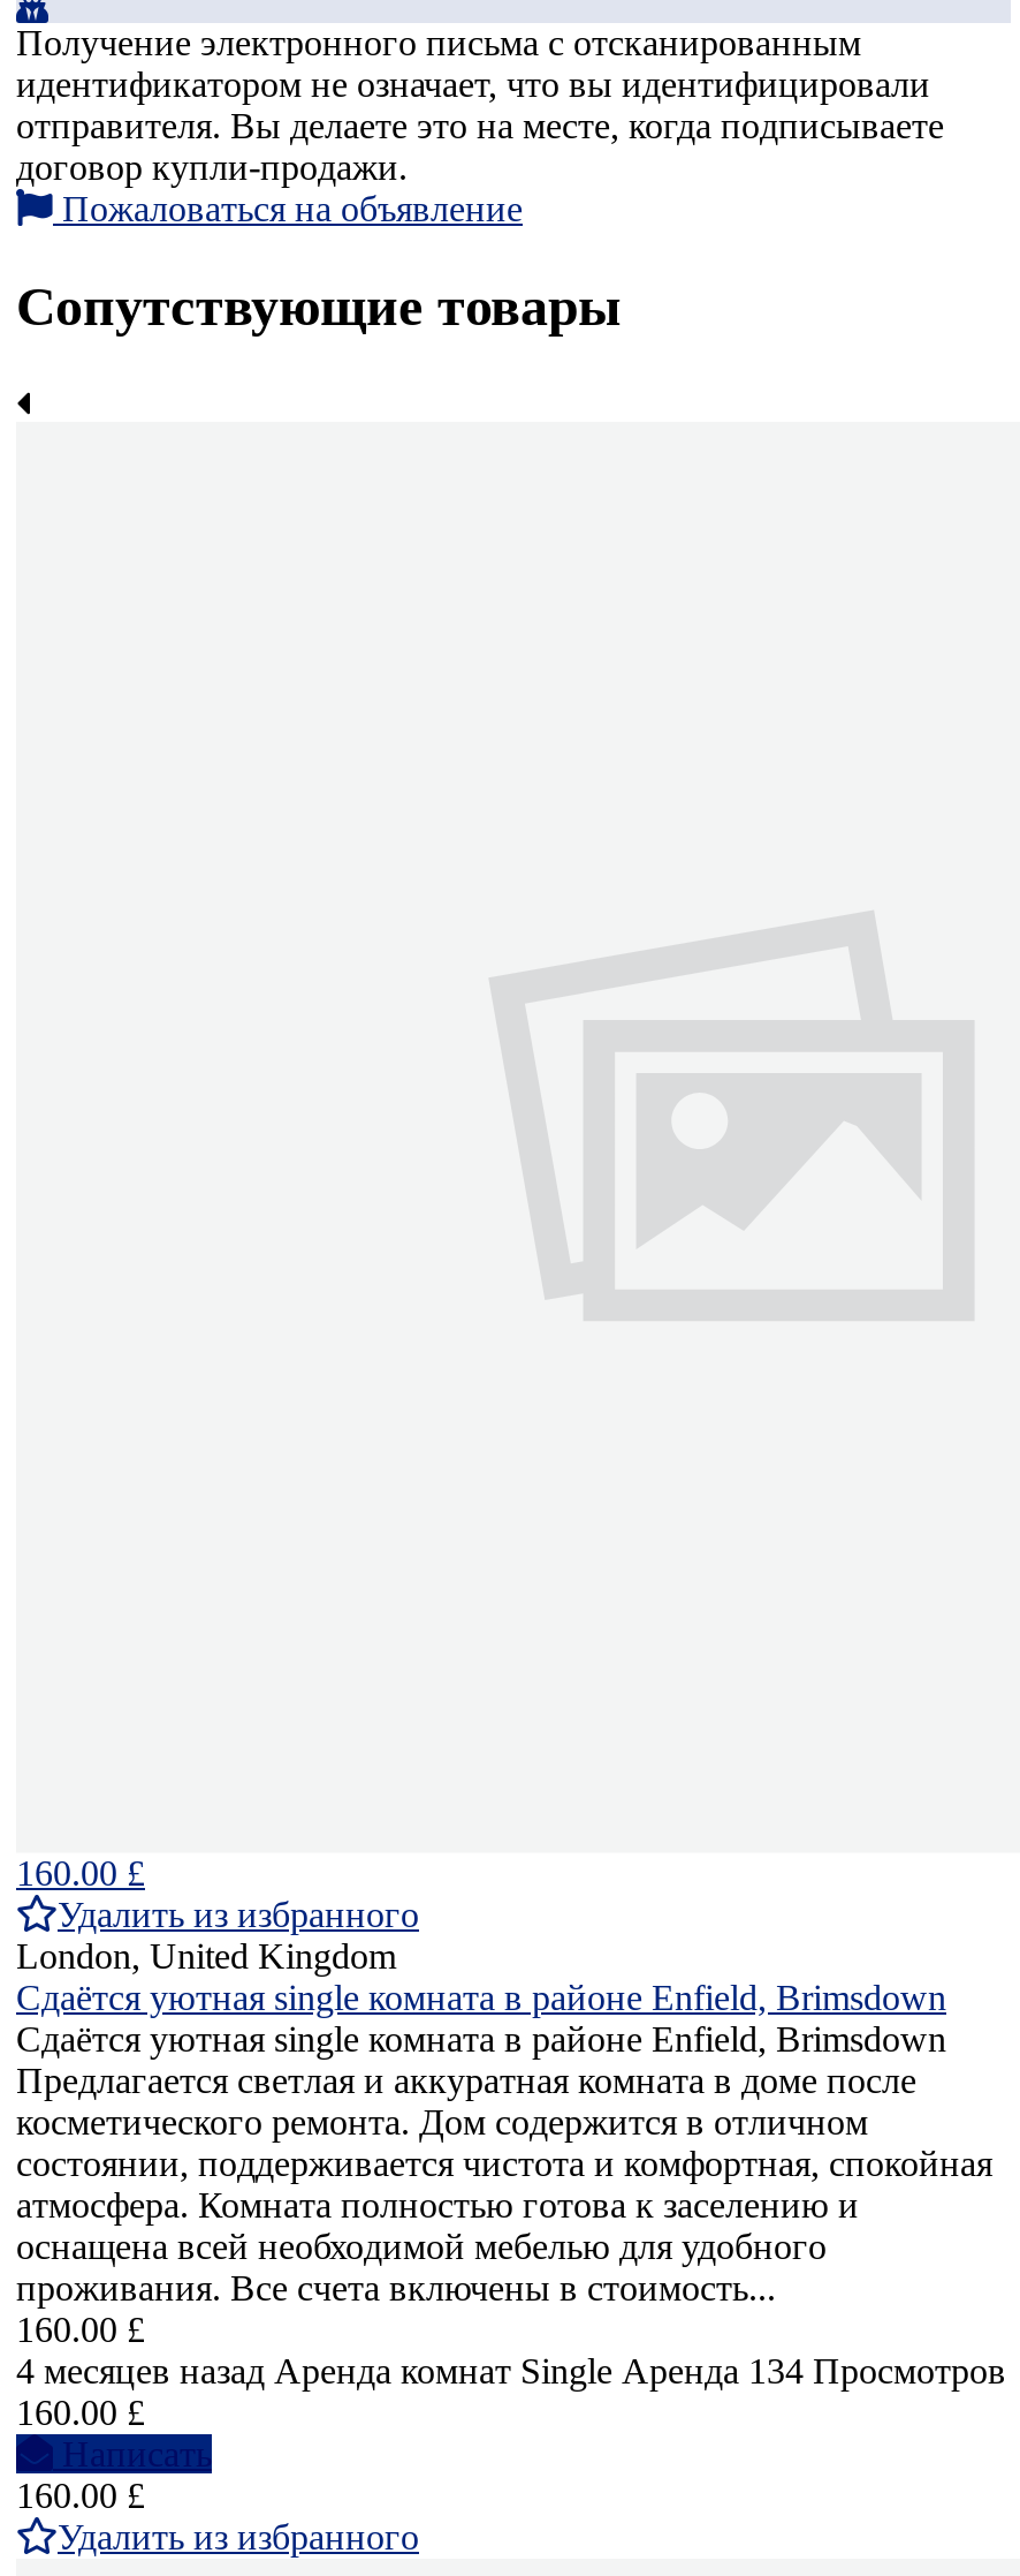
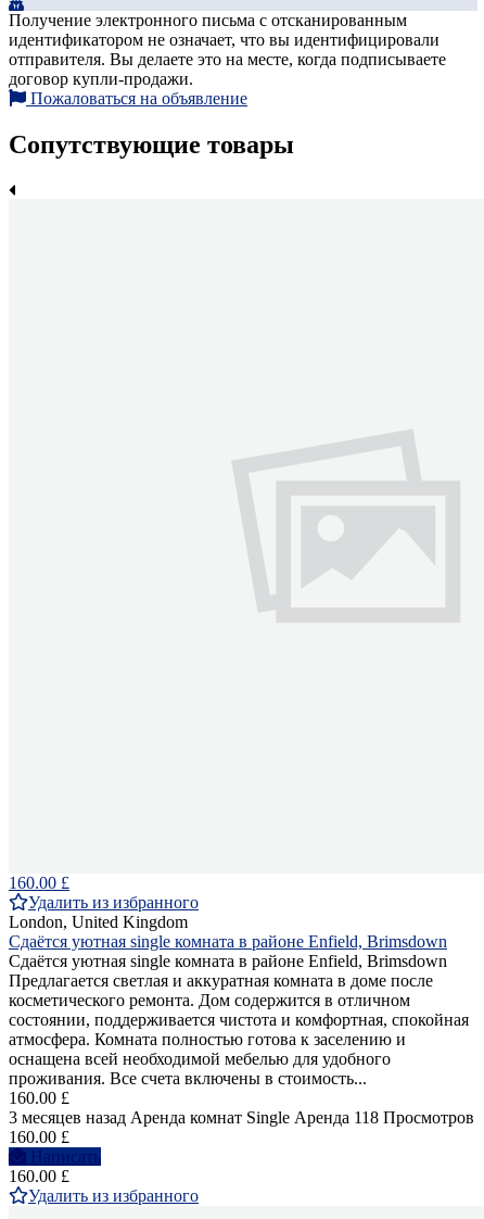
[16,2351,1006,2391] 4 месяцев назад Аренда комнат Single Аренда 134 Просмотров -> [9,1108,474,1127] 3 месяцев назад Аренда комнат Single Аренда 118 Просмотров

